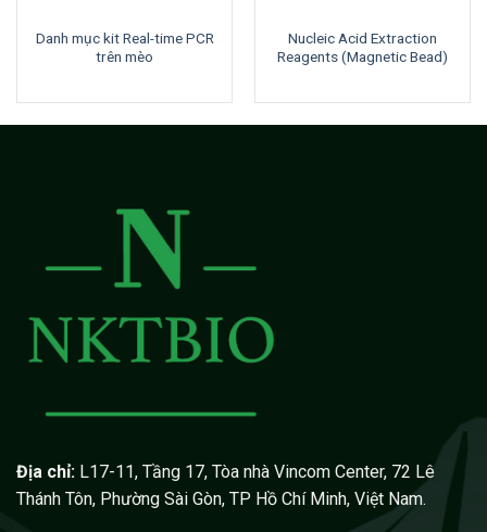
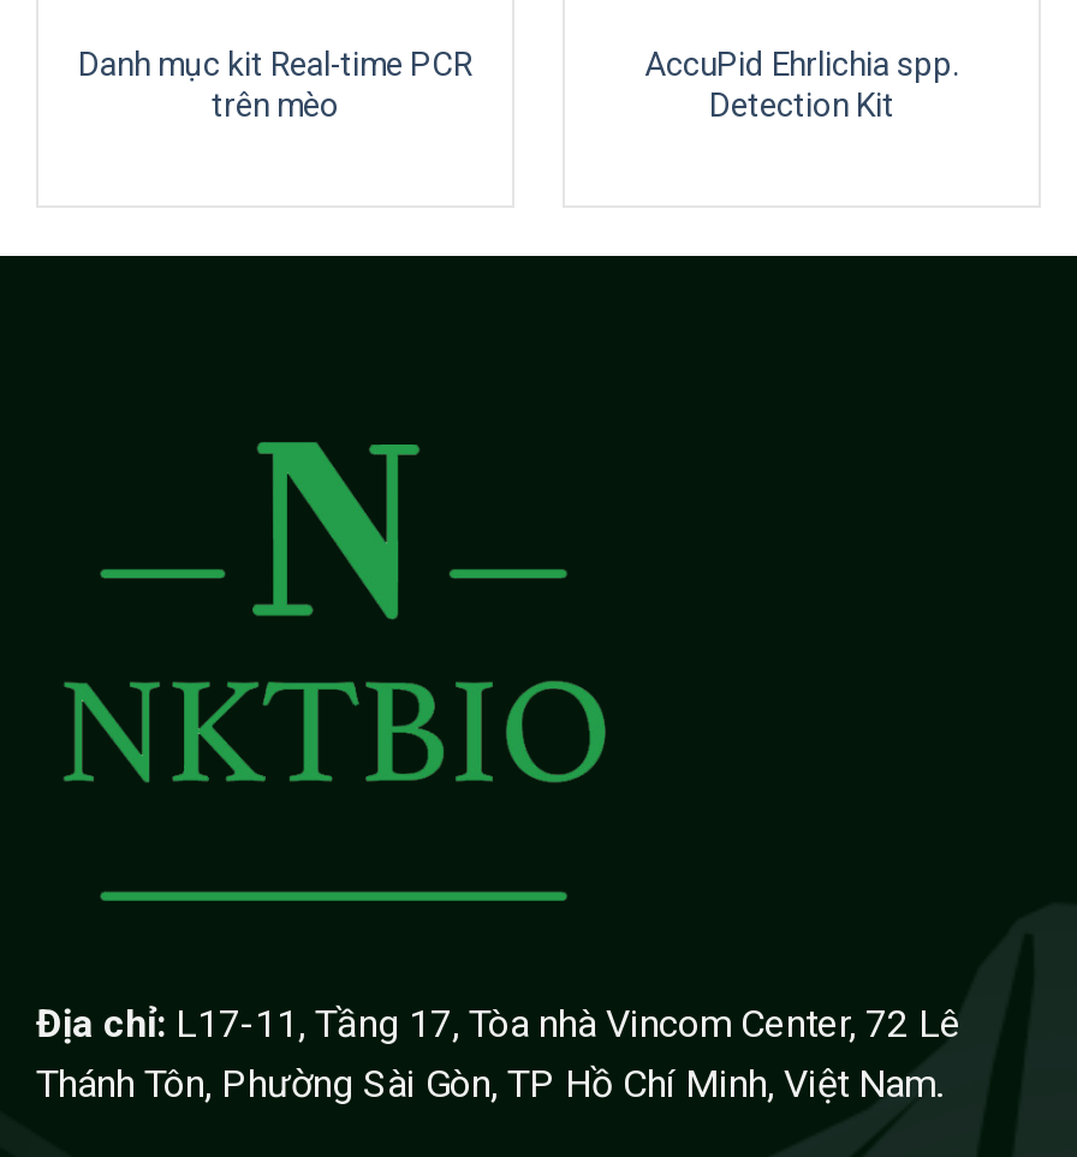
[277,29,448,65] Nucleic Acid Extraction | Reagents (Magnetic Bead) -> [644,45,959,124] AccuPid Ehrlichia spp. | Detection Kit

